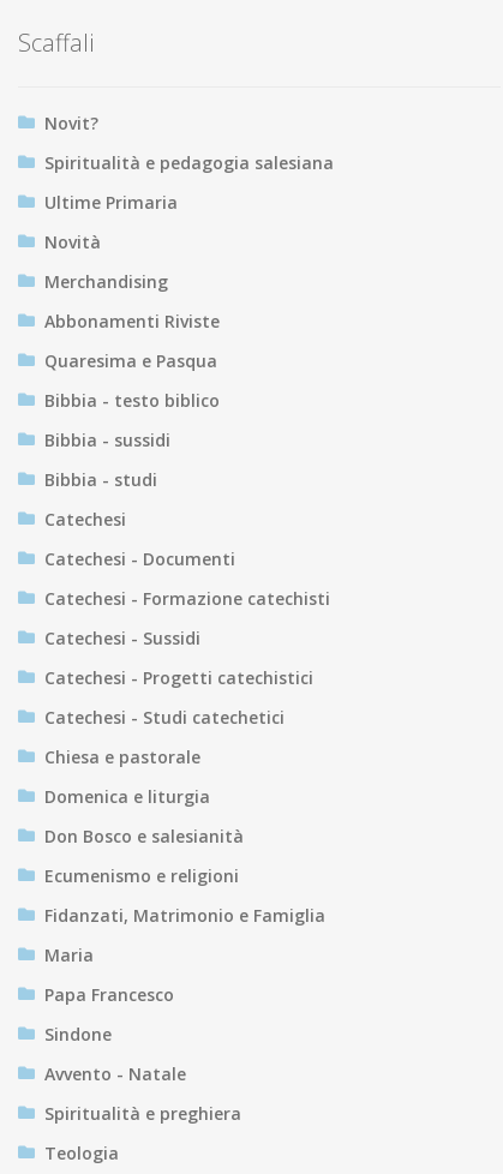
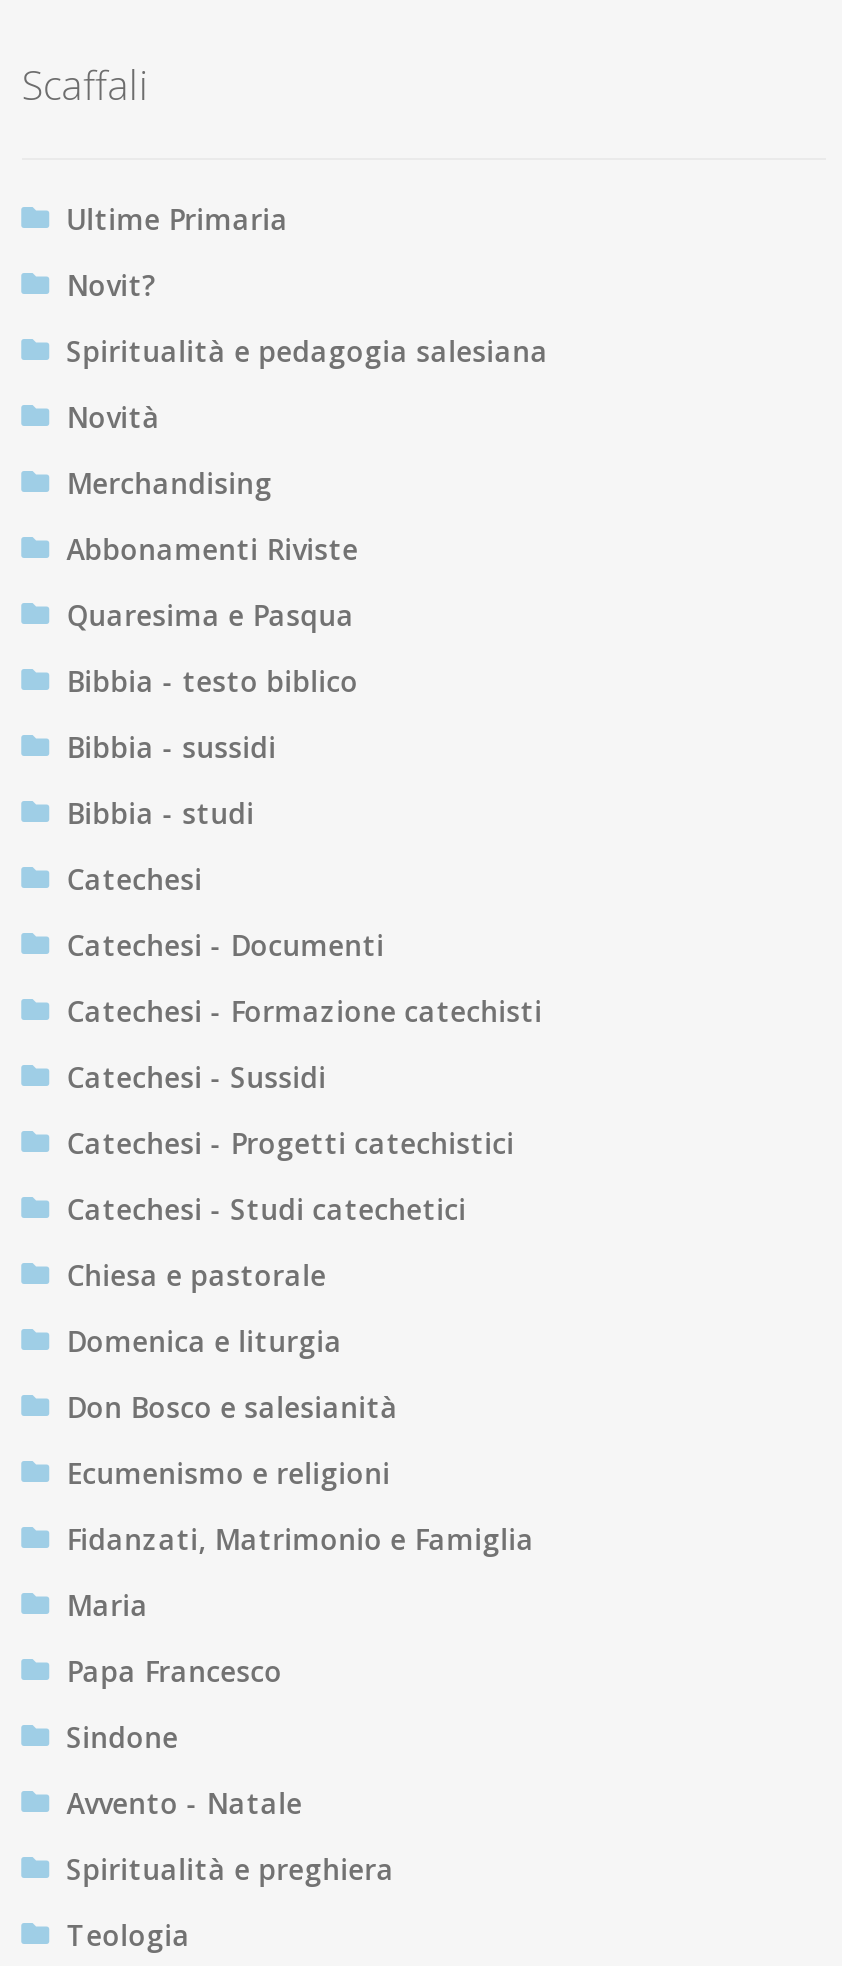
moved [45,112,334,174] -> [67,266,549,370]: Novit? | Spiritualità e pedagogia salesiana
moved [45,191,178,214] -> [67,200,289,238]: Ultime Primaria

